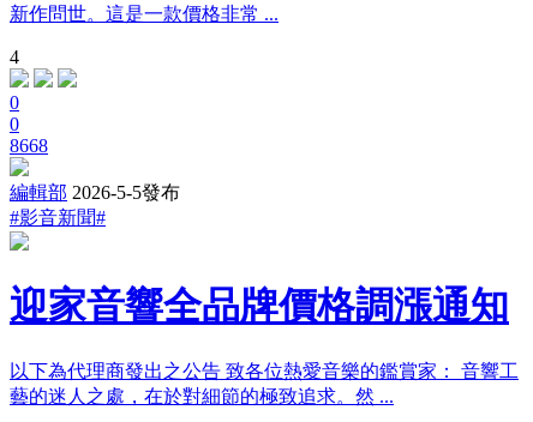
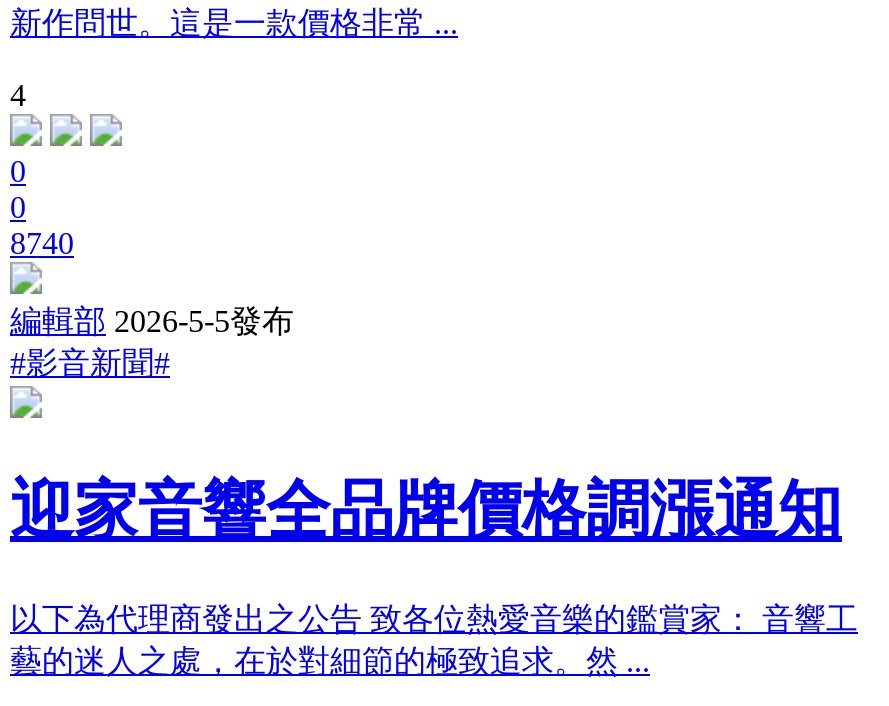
[10,135,48,156] 8668 -> [10,226,74,260] 8740

